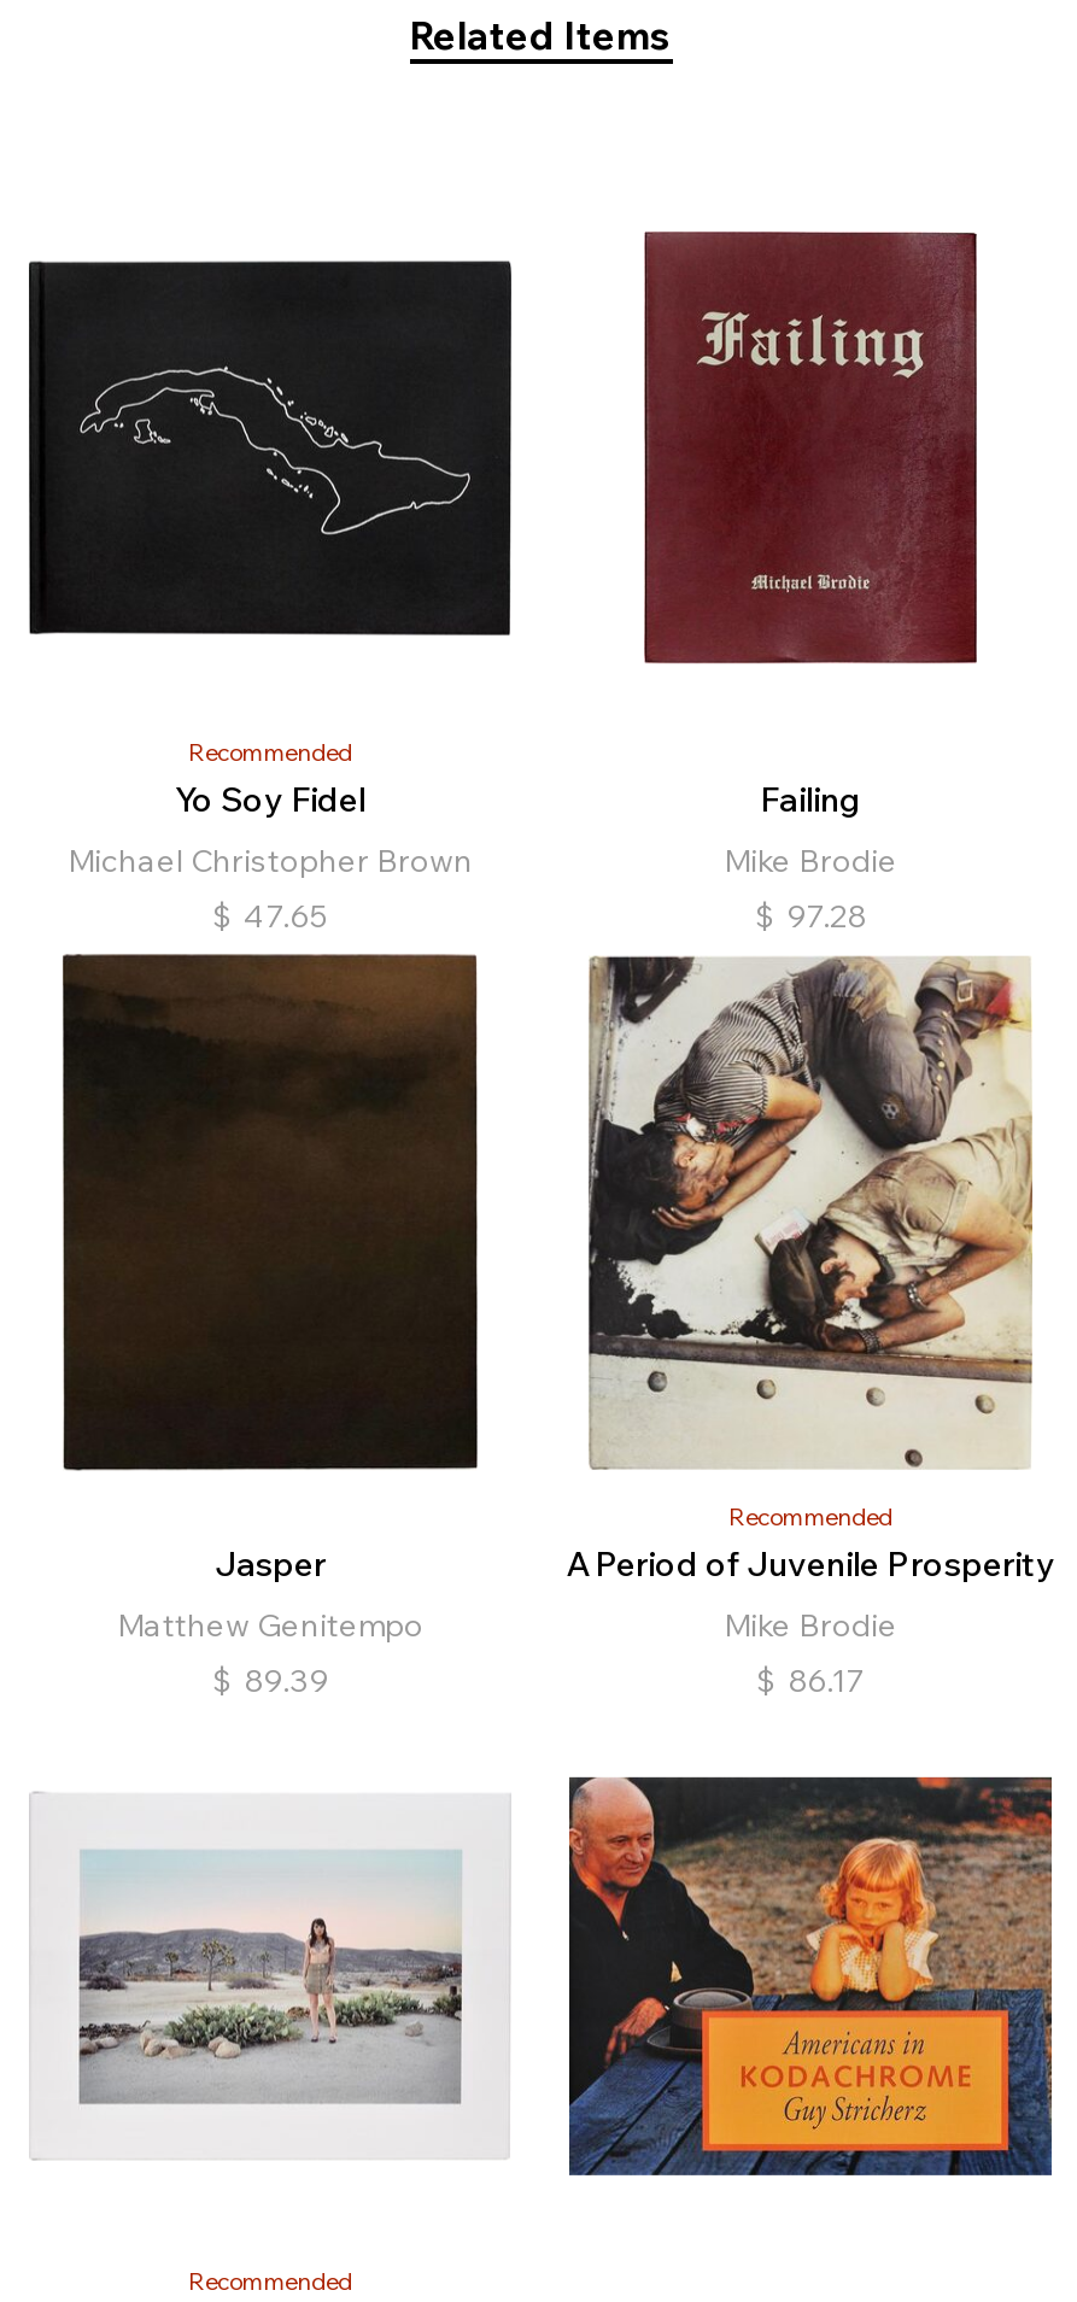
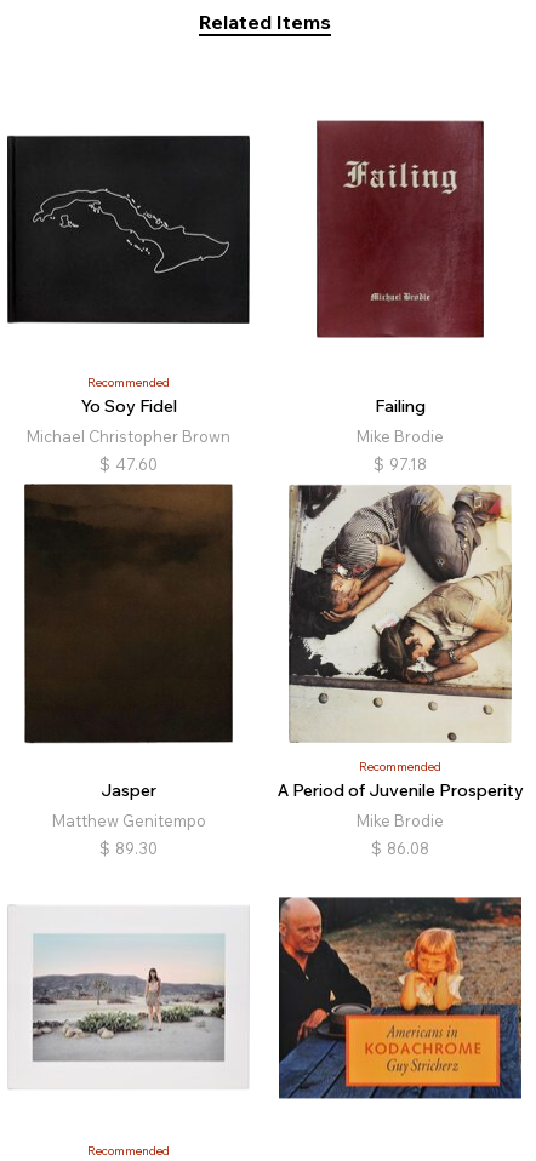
[212,896,328,935] $ 47.65 -> [99,455,158,474] $ 47.60
[755,896,866,935] $ 97.28 -> [374,455,427,474] $ 97.18
[212,1661,328,1699] $ 89.39 -> [99,839,158,858] $ 89.30
[756,1661,864,1699] $ 86.17 -> [371,839,429,858] $ 86.08

